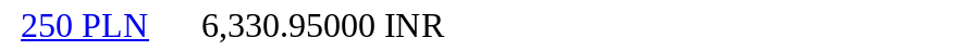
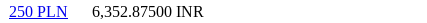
[21,7,445,43] 250 PLN 6,330.95000 INR -> [9,3,204,20] 250 PLN 6,352.87500 INR

